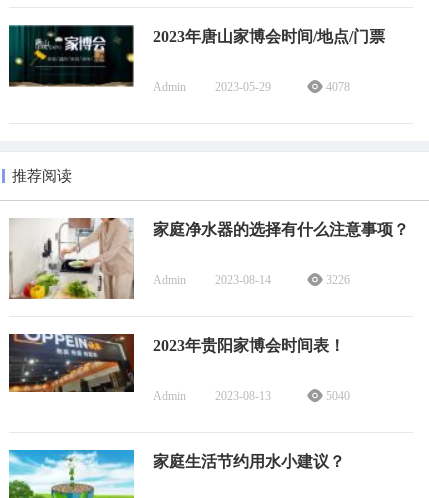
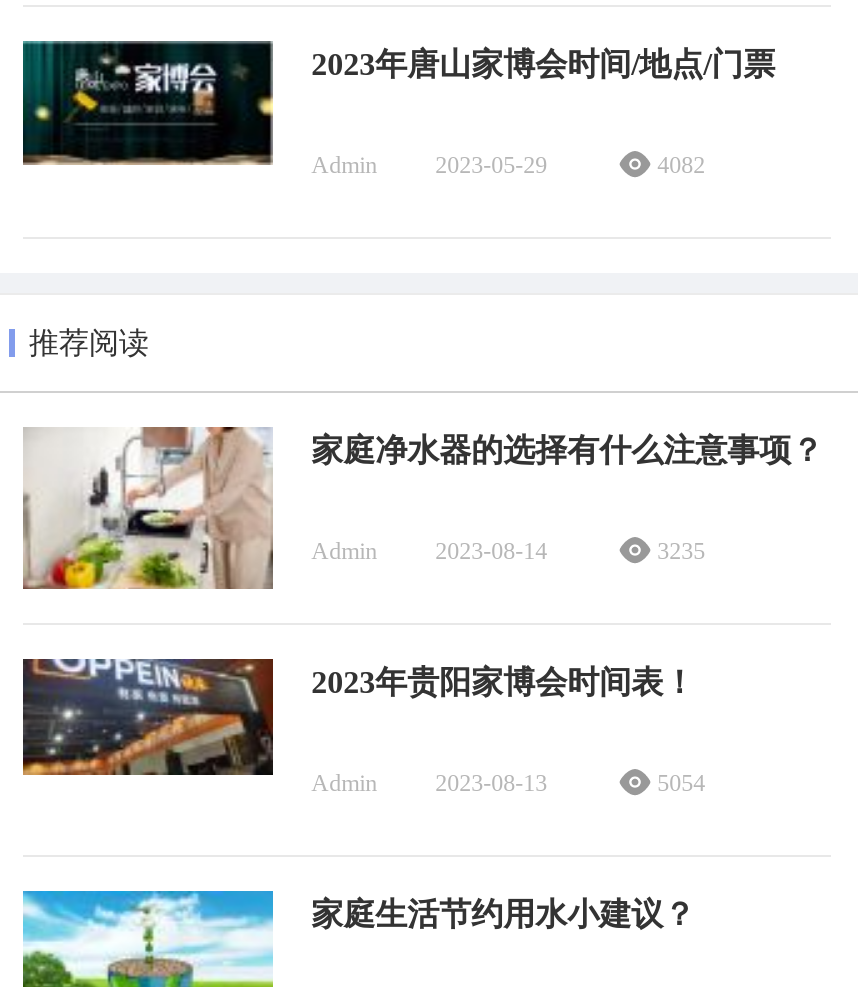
[326,80,350,94] 4078 -> [657,151,705,179] 4082
[326,273,350,287] 3226 -> [657,537,705,565] 3235
[326,389,350,403] 5040 -> [657,769,705,797] 5054

